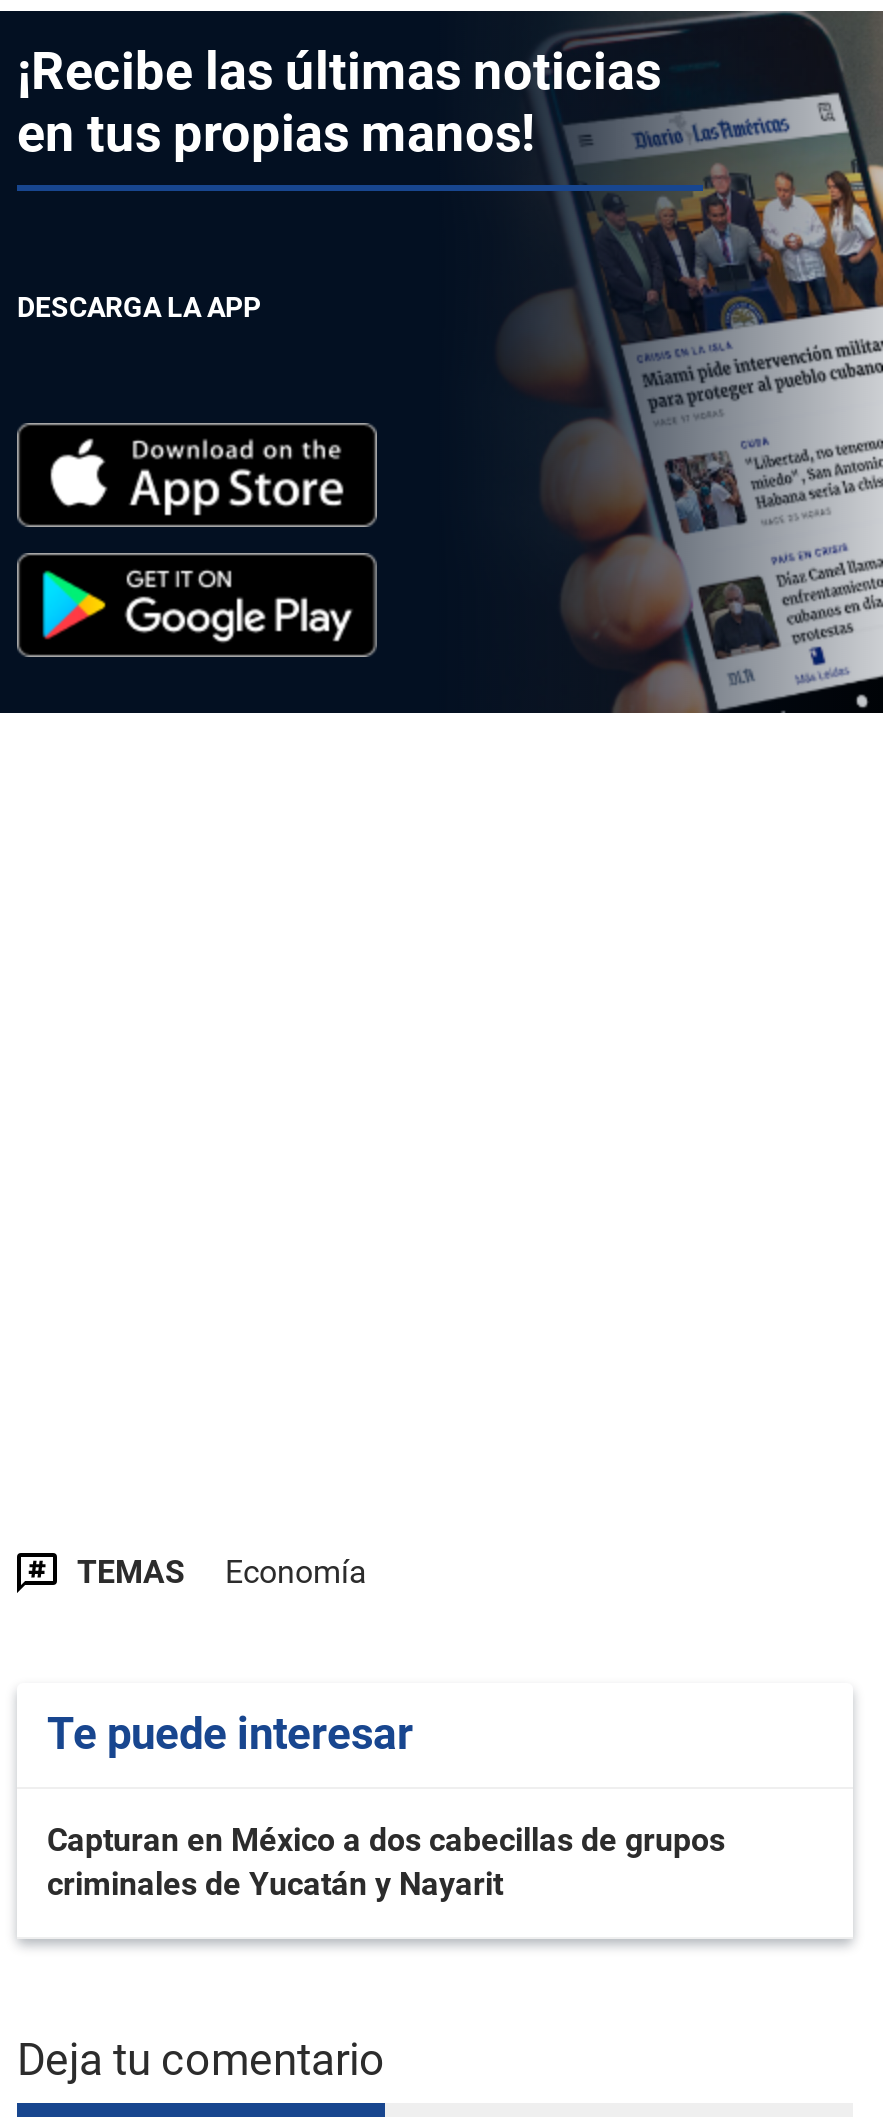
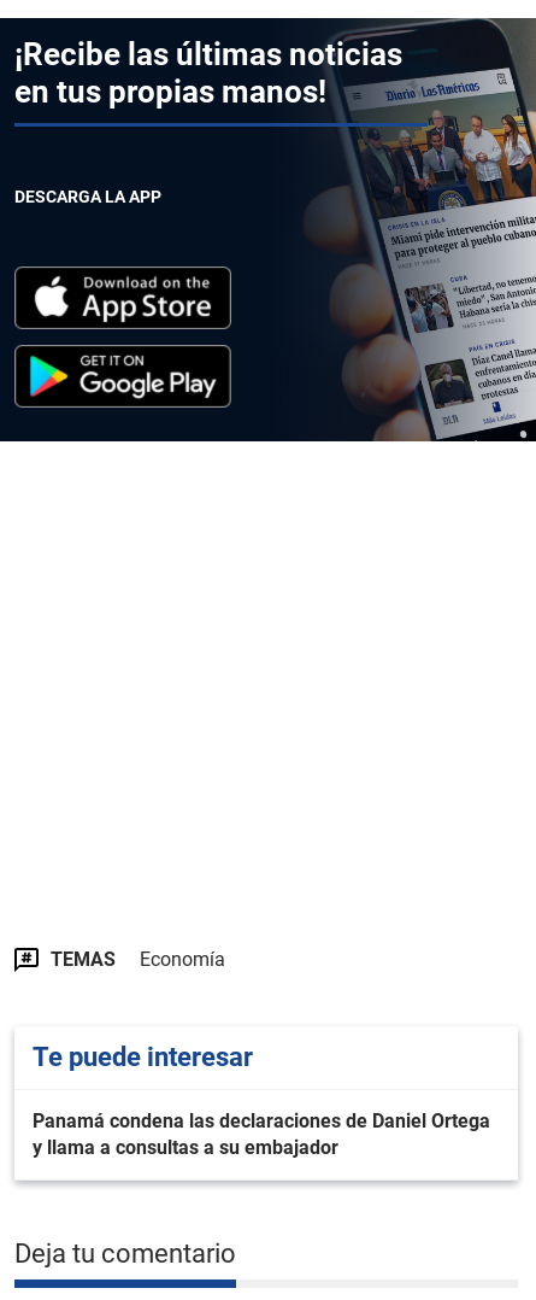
[47,1821,725,1903] Capturan en México a dos cabecillas de grupos | criminales de Yucatán y Nayarit -> [33,1109,490,1159] Panamá condena las declaraciones de Daniel Ortega | y llama a consultas a su embajador

